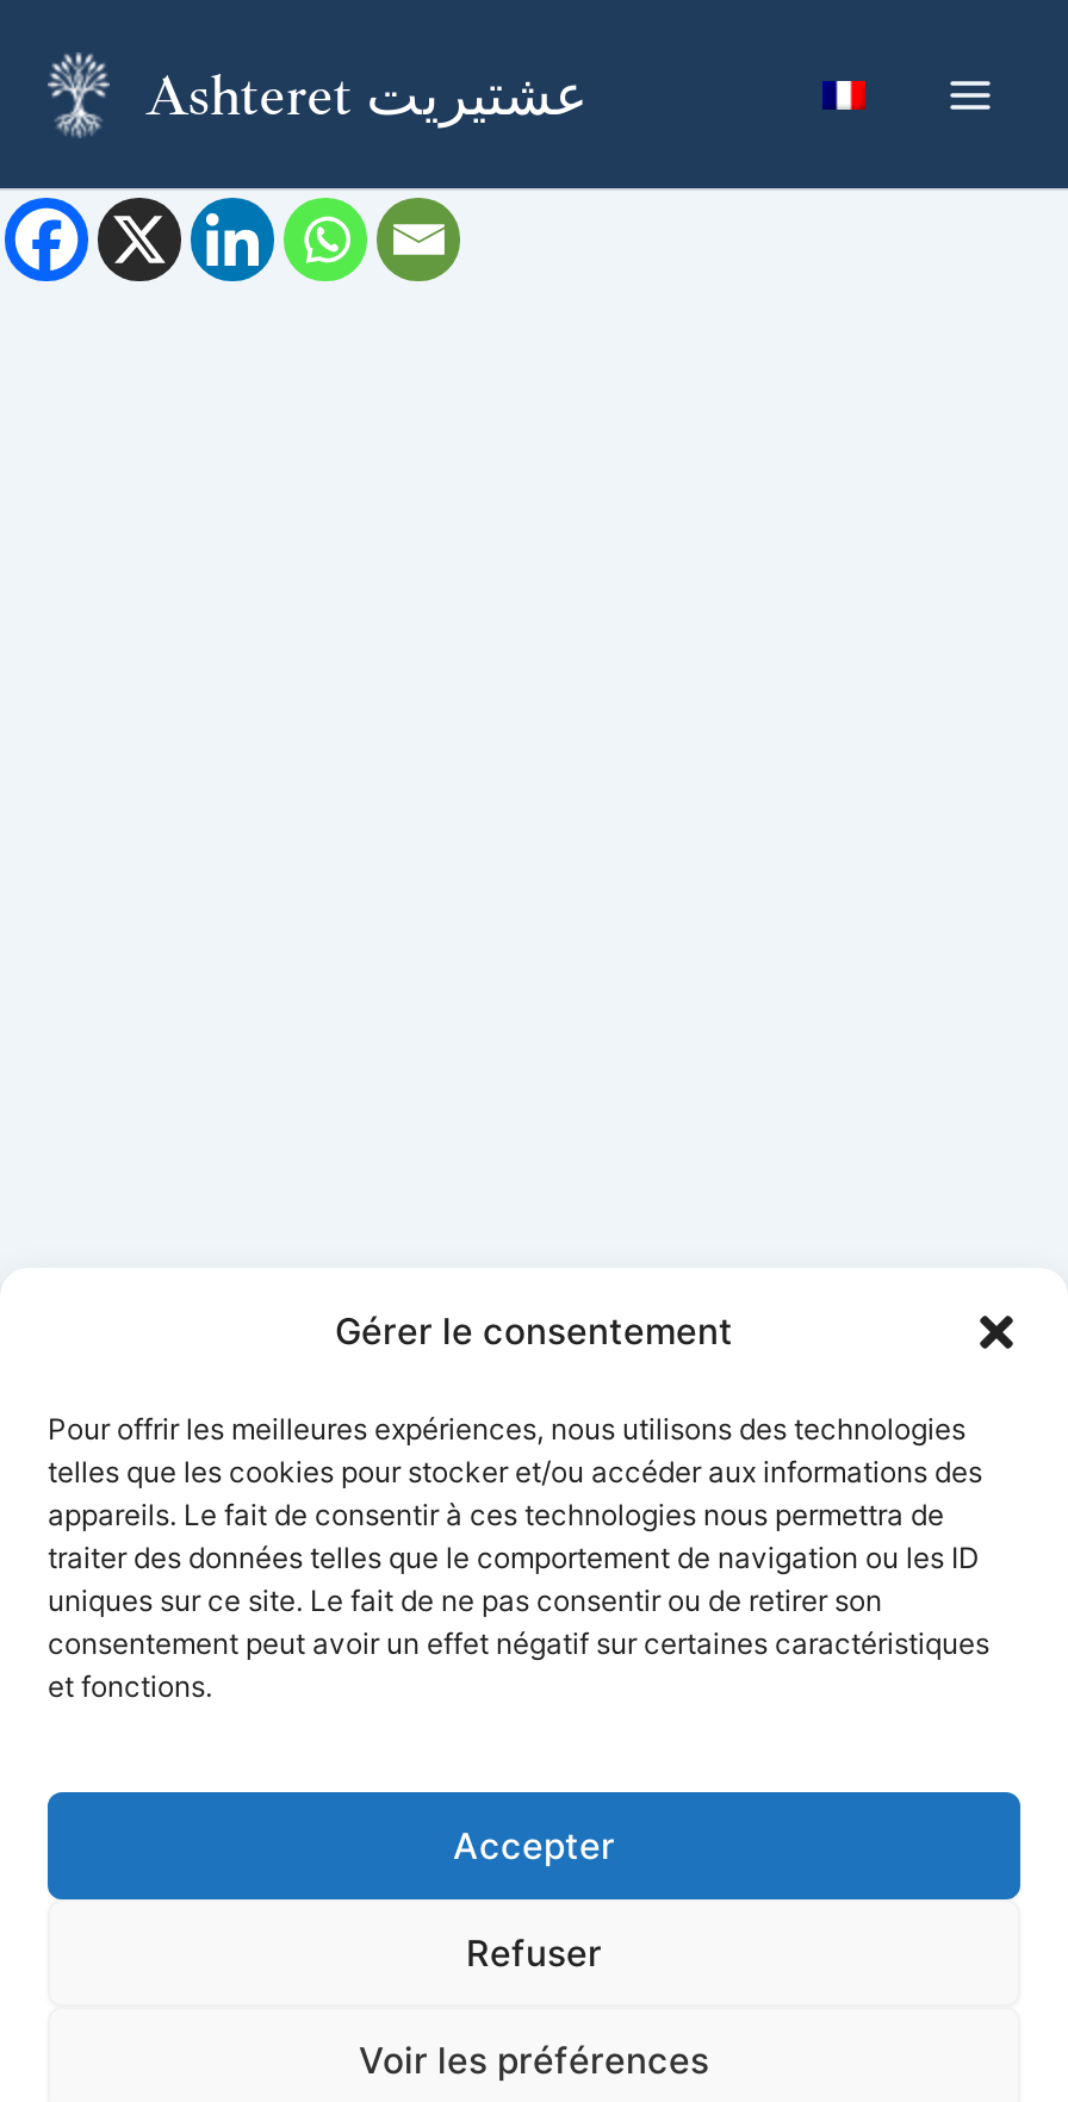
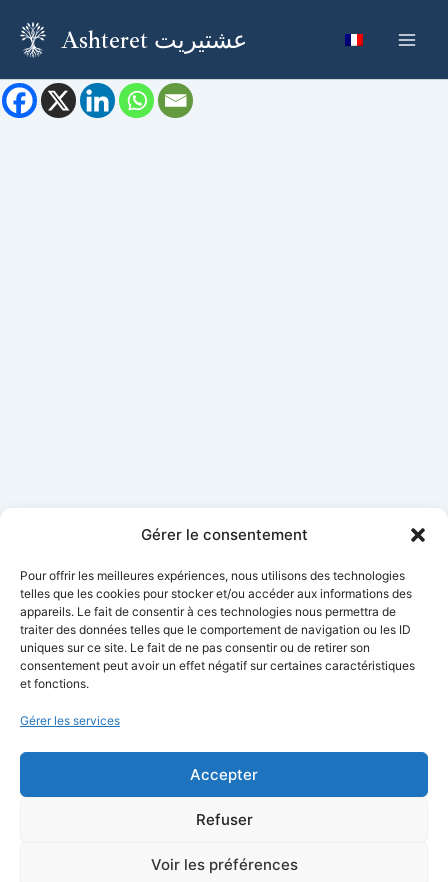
moved [48,1308,989,1704] -> [20,525,415,691]: Gérer le consentement | Pour offrir les meilleures expériences, nous utilisons des technologies | telles que les cookies pour stocker et/ou accéder aux informations des | appareils. Le fait de consentir à ces technologies nous permettra de | traiter des données telles que le comportement de navigation ou les ID | uniques sur ce site. Le fait de ne pas consentir ou de retirer son | consentement peut avoir un effet négatif sur certaines caractéristiques | et fonctions.
none -> [20,713,120,728] Gérer les services

